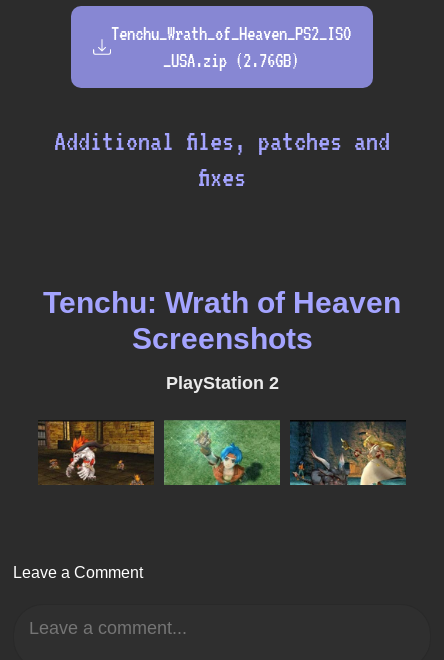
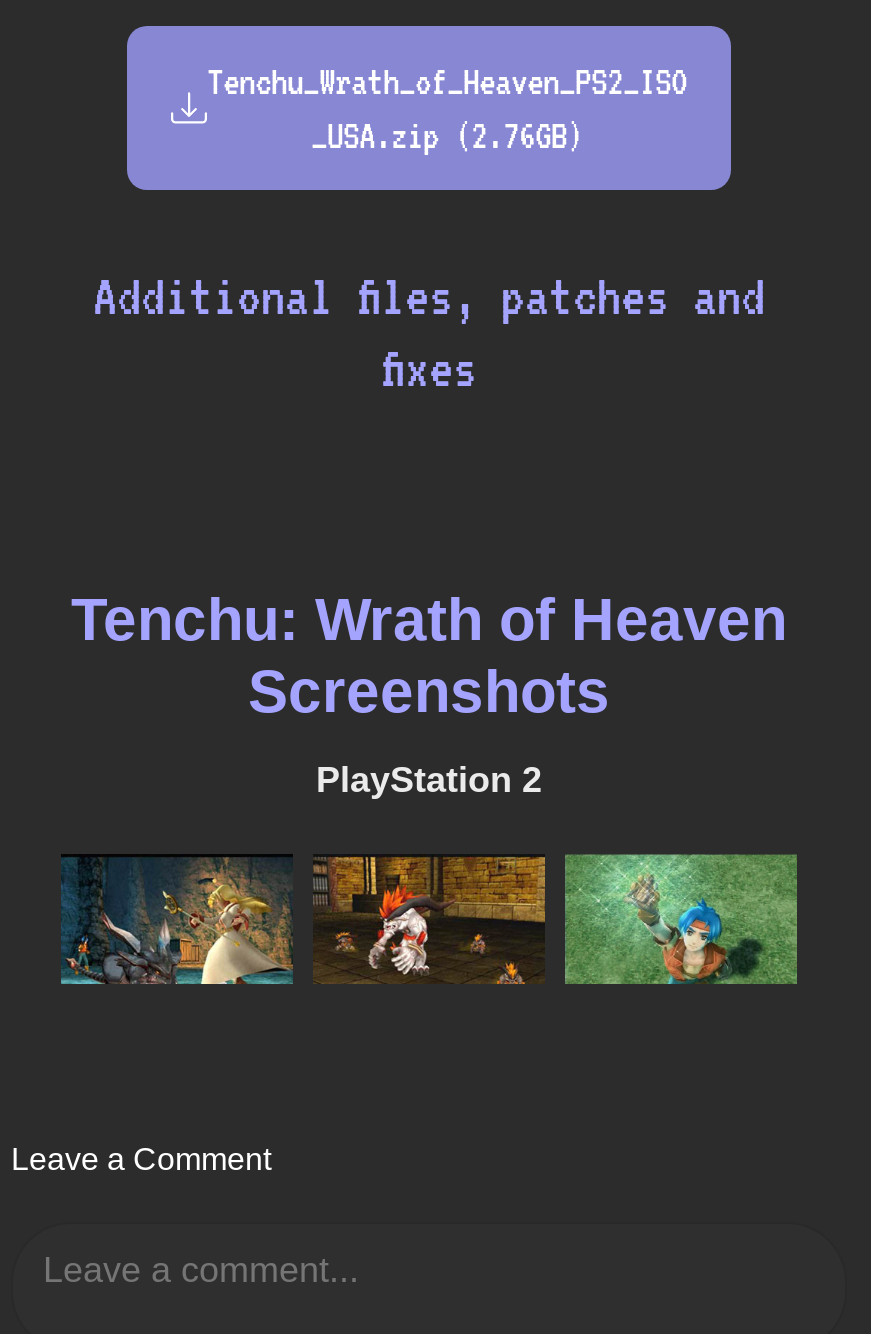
[38,421,155,486] [image] -> [59,856,293,986] [image]
[163,419,281,486] [image] -> [313,854,547,984] [image]
[290,420,406,486] [image] -> [563,852,799,986] [image]

